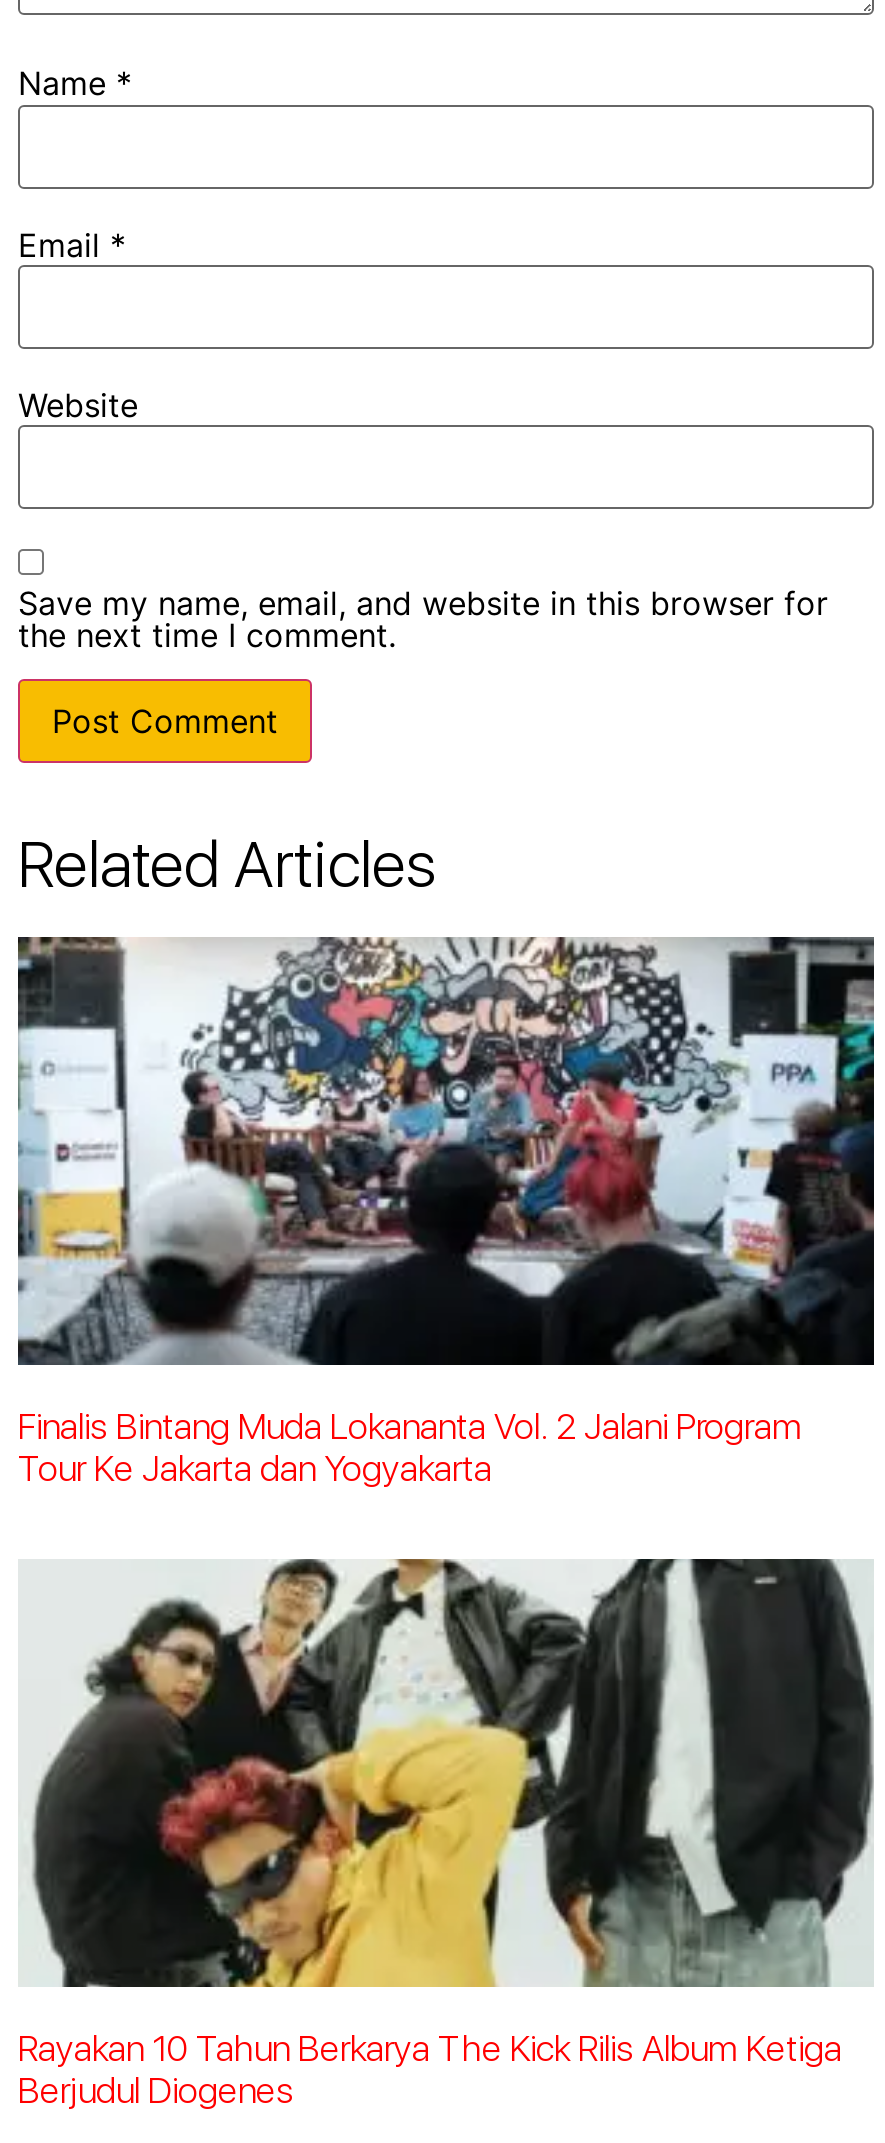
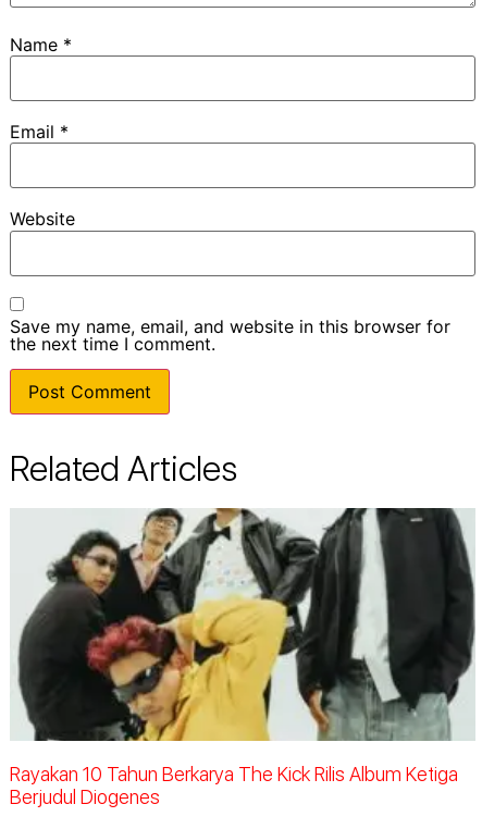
[16,936,876,1488] [image] | Finalis Bintang Muda Lokananta Vol. 2 Jalani Program | Tour Ke Jakarta dan Yogyakarta -> none

